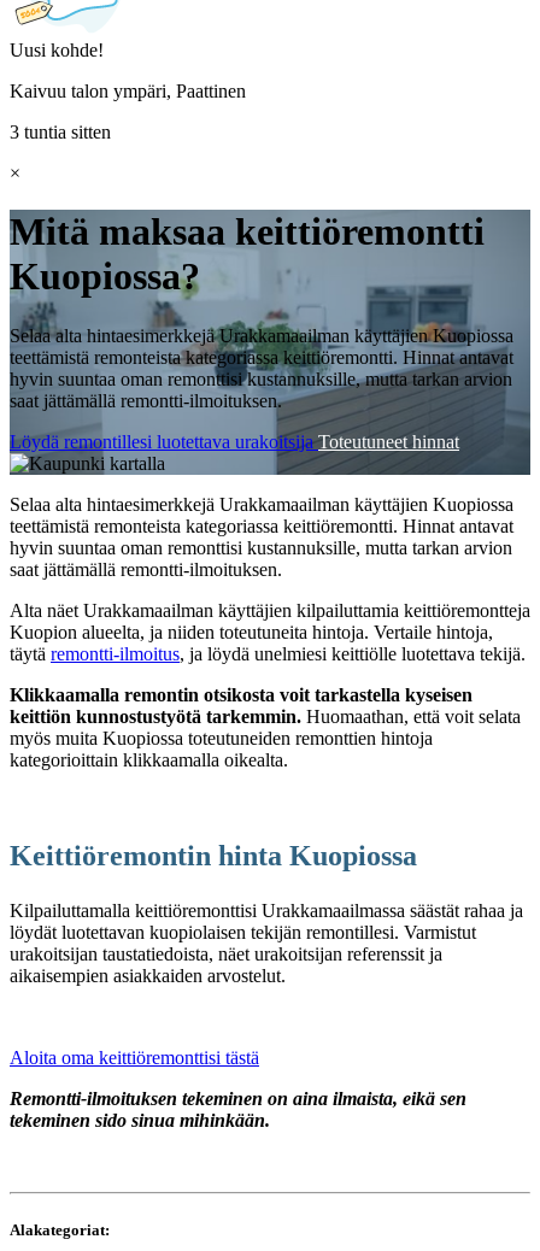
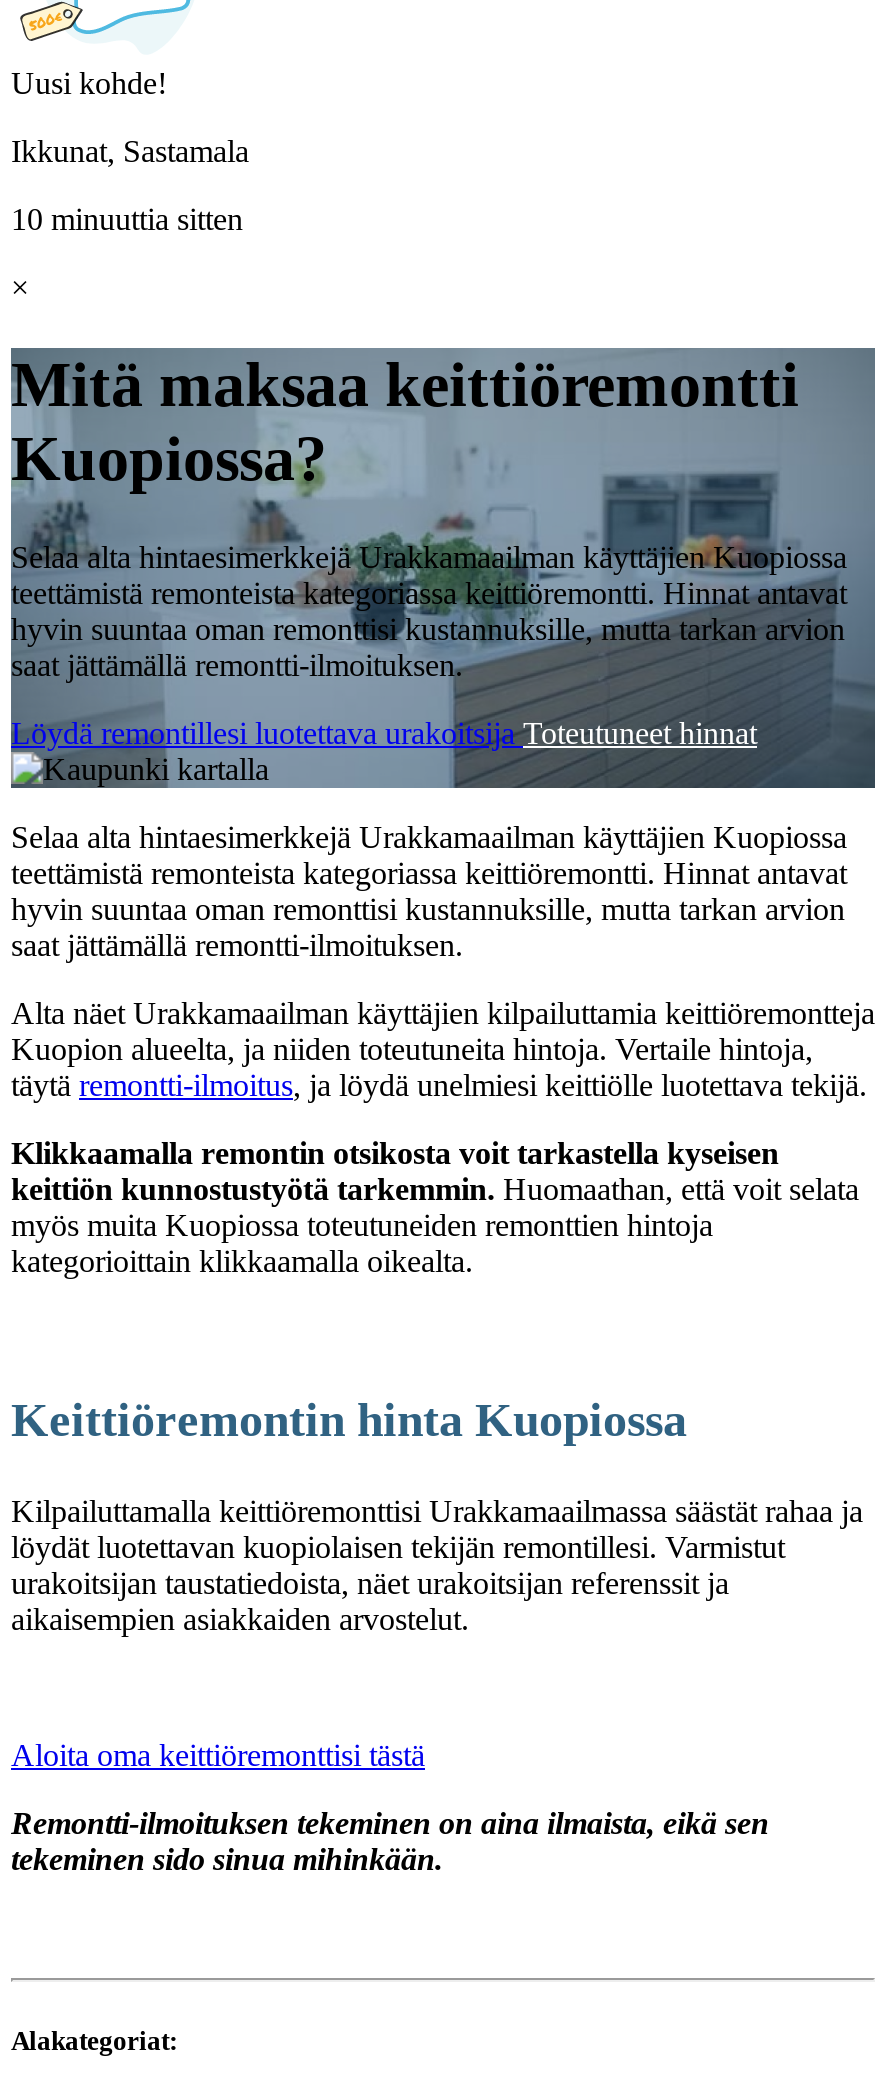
[10,81,246,101] Kaivuu talon ympäri, Paattinen -> [11,134,249,168] Ikkunat, Sastamala
[10,122,111,142] 3 tuntia sitten -> [11,202,243,236] 10 minuuttia sitten

